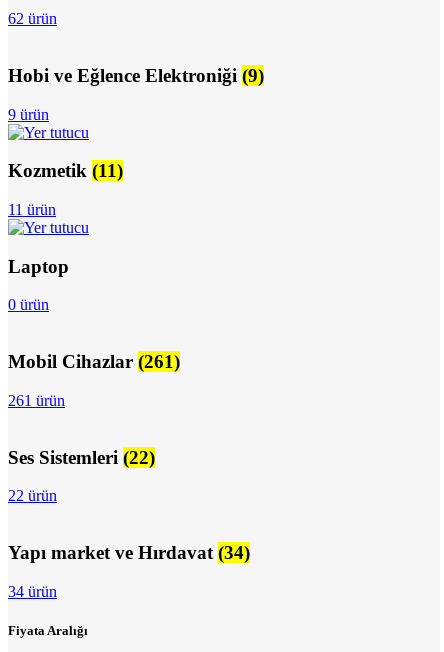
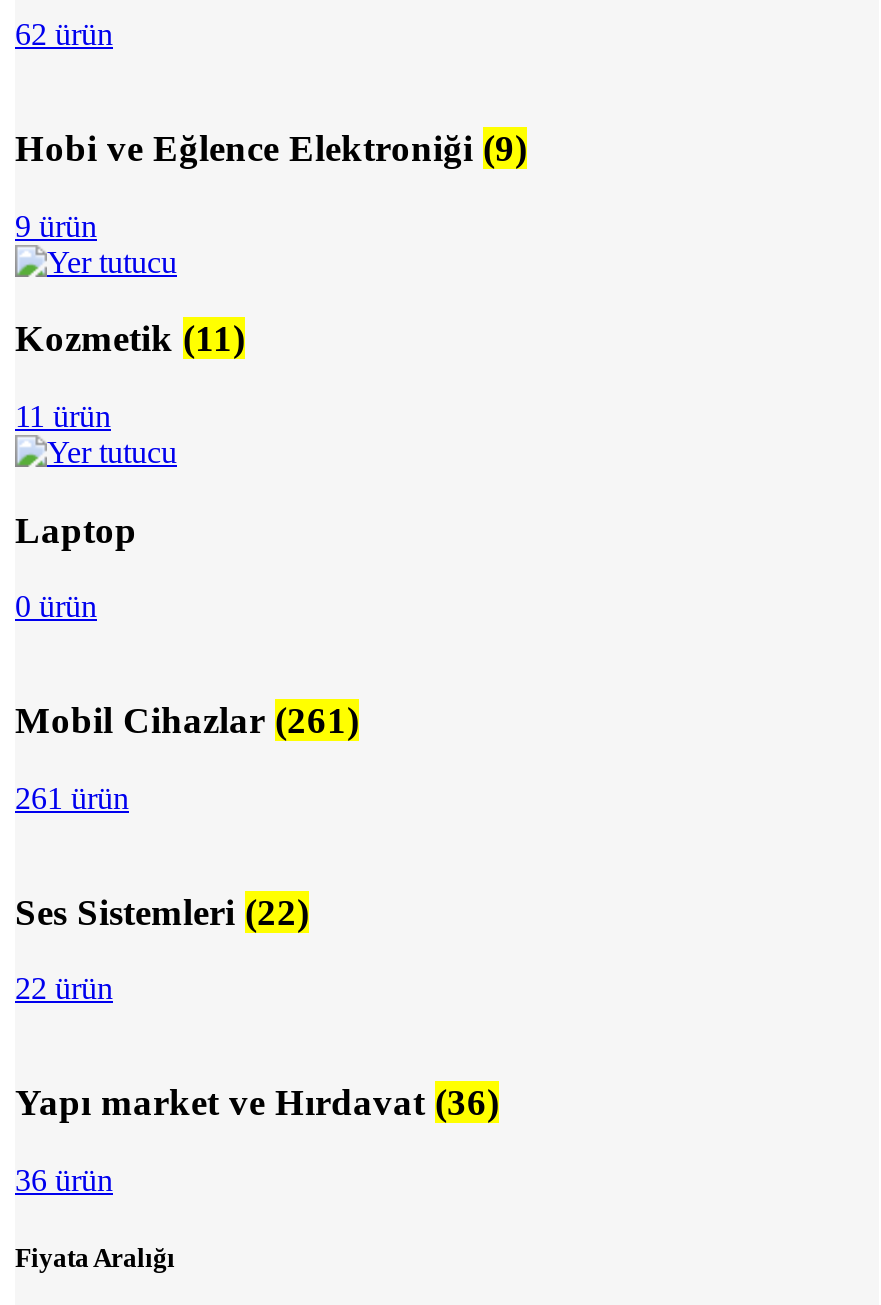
[8,542,250,563] Yapı market ve Hırdavat (34) -> [15,1081,499,1123] Yapı market ve Hırdavat (36)
[8,583,57,600] 34 ürün -> [15,1162,113,1196] 36 ürün

